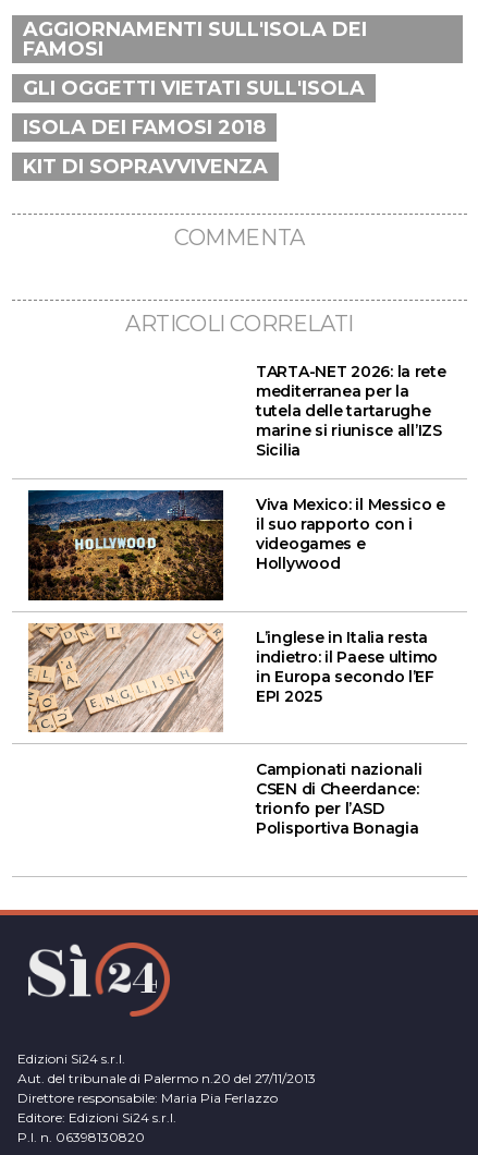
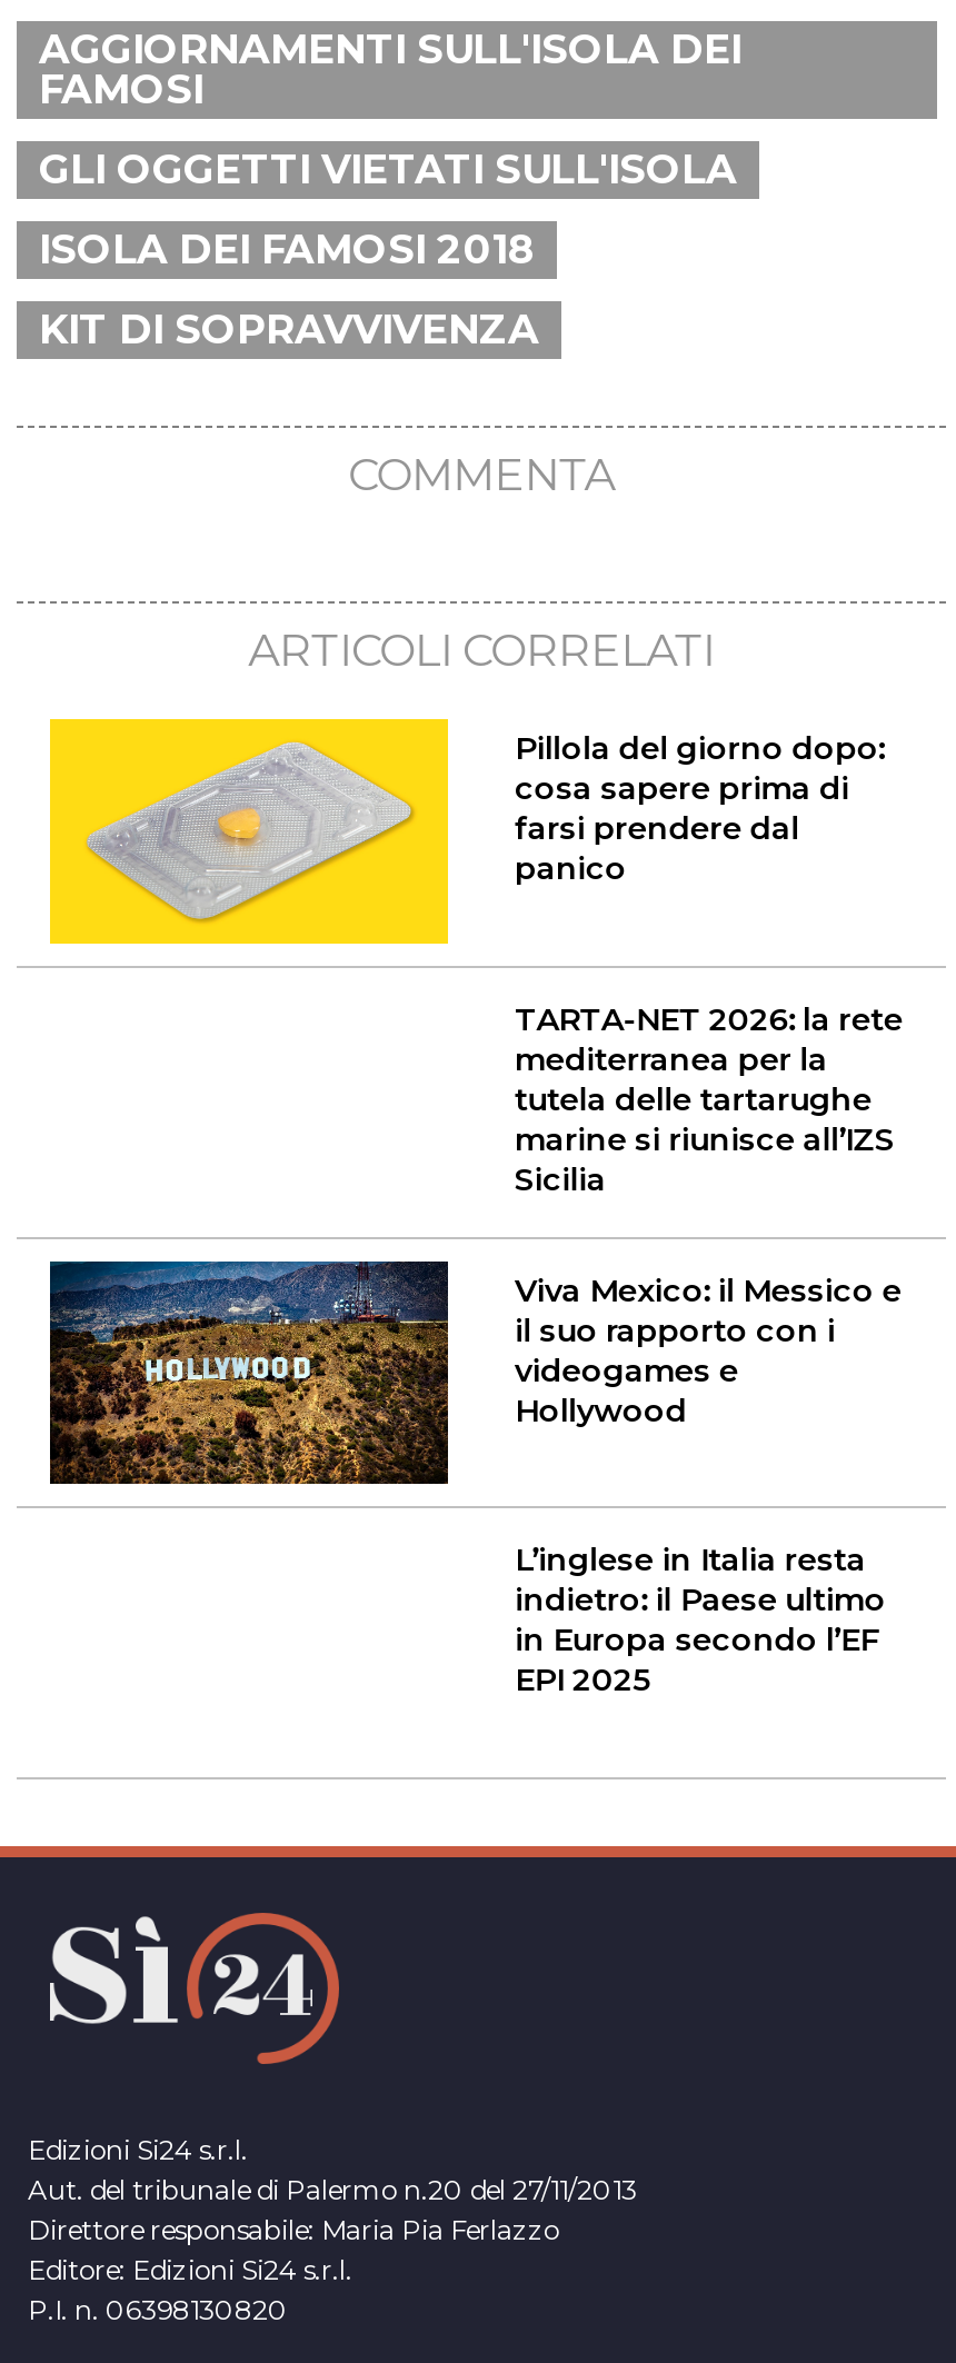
none -> [48,717,884,946] [image] | Pillola del giorno dopo: | cosa sapere prima di | farsi prendere dal | panico
moved [26,362,446,706] -> [46,999,903,1700]: [image] | TARTA-NET 2026: la rete | mediterranea per la | ... | in Europa secondo l’EF | EPI 2025
[27,622,224,733] [image] -> none
[256,760,422,838] Campionati nazionali | CSEN di Cheerdance: | trionfo per l’ASD | Polisportiva Bonagia -> none

